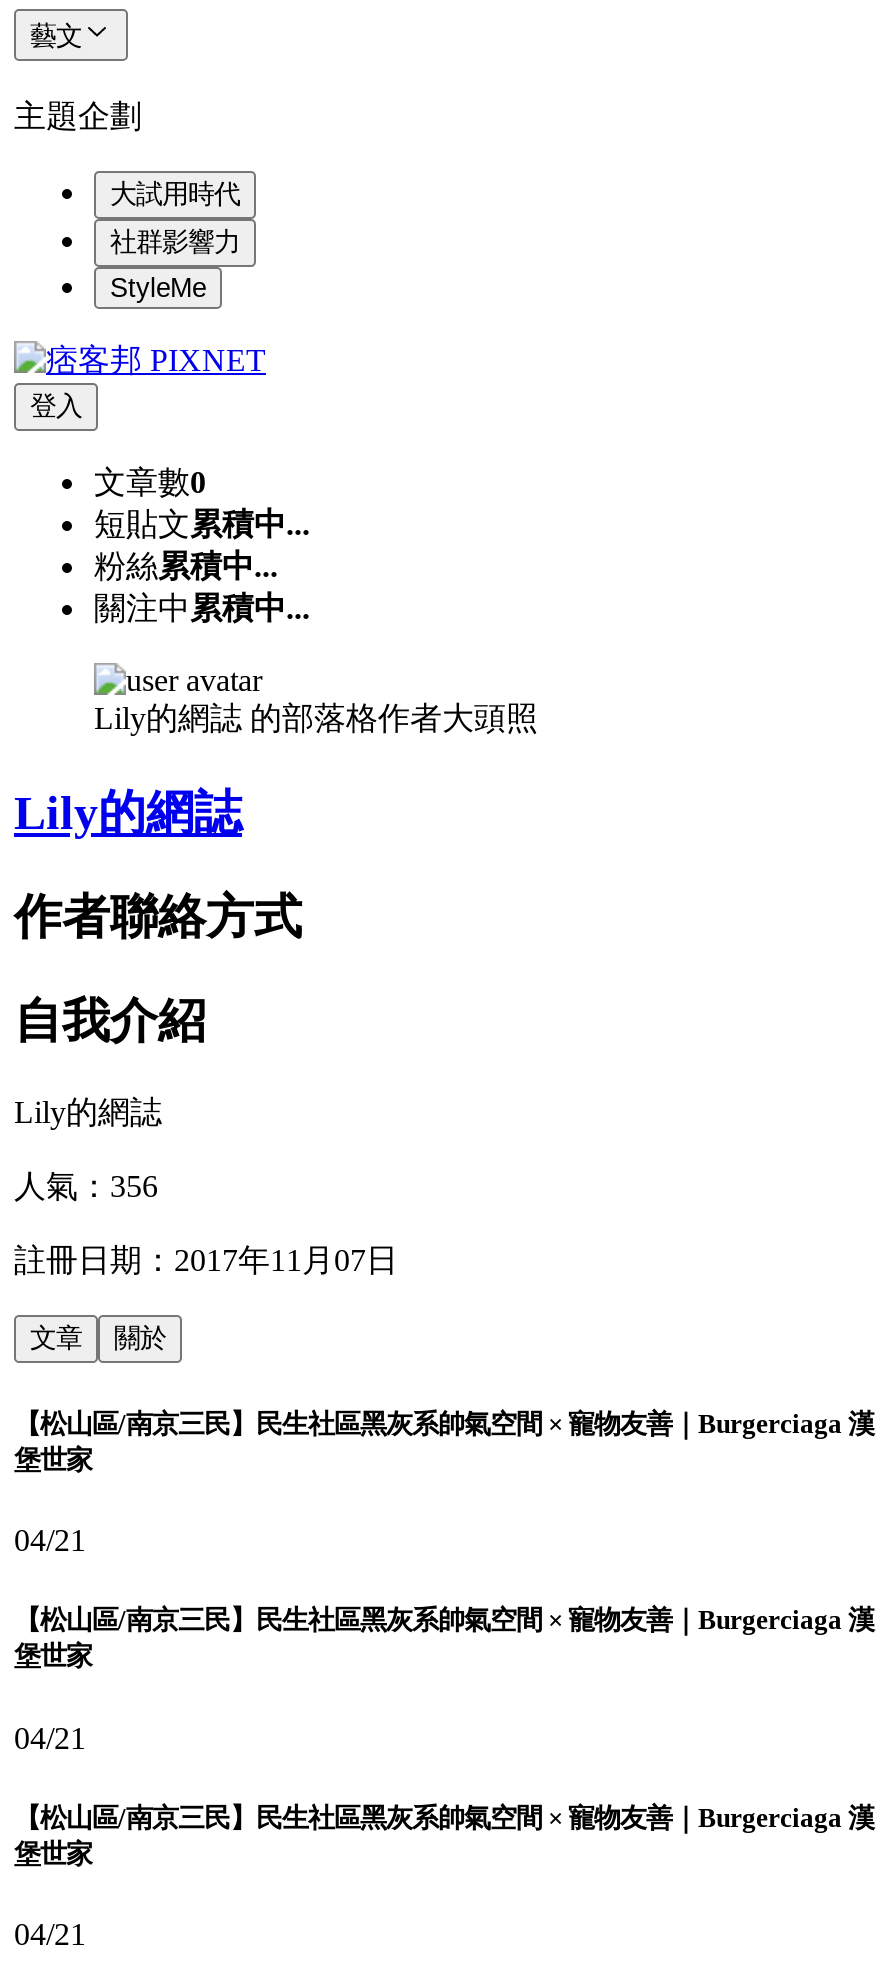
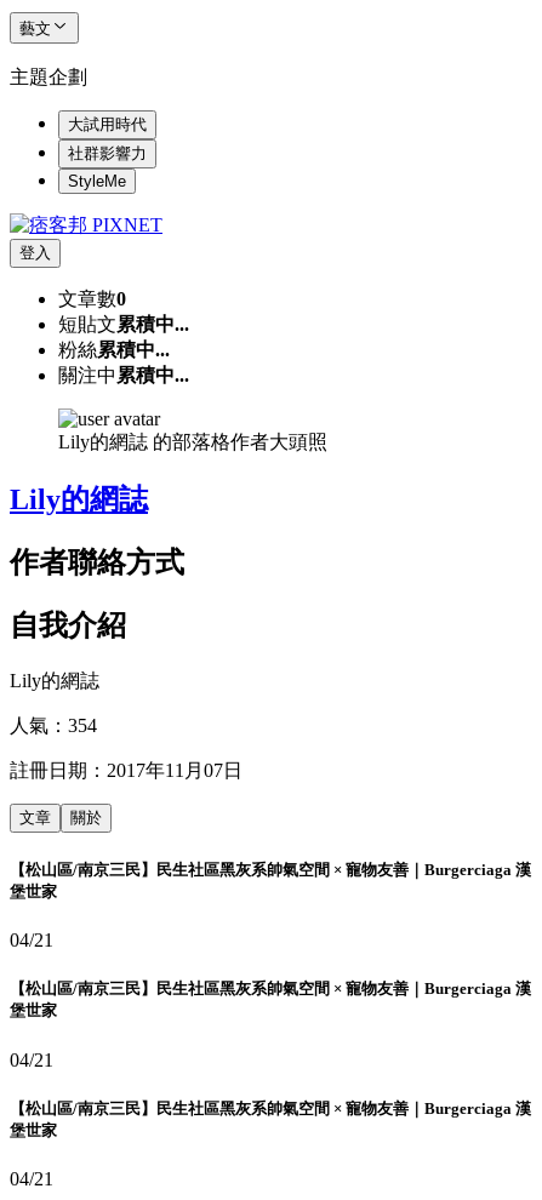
[14,1169,158,1203] 人氣：356 -> [10,715,97,736] 人氣：354

